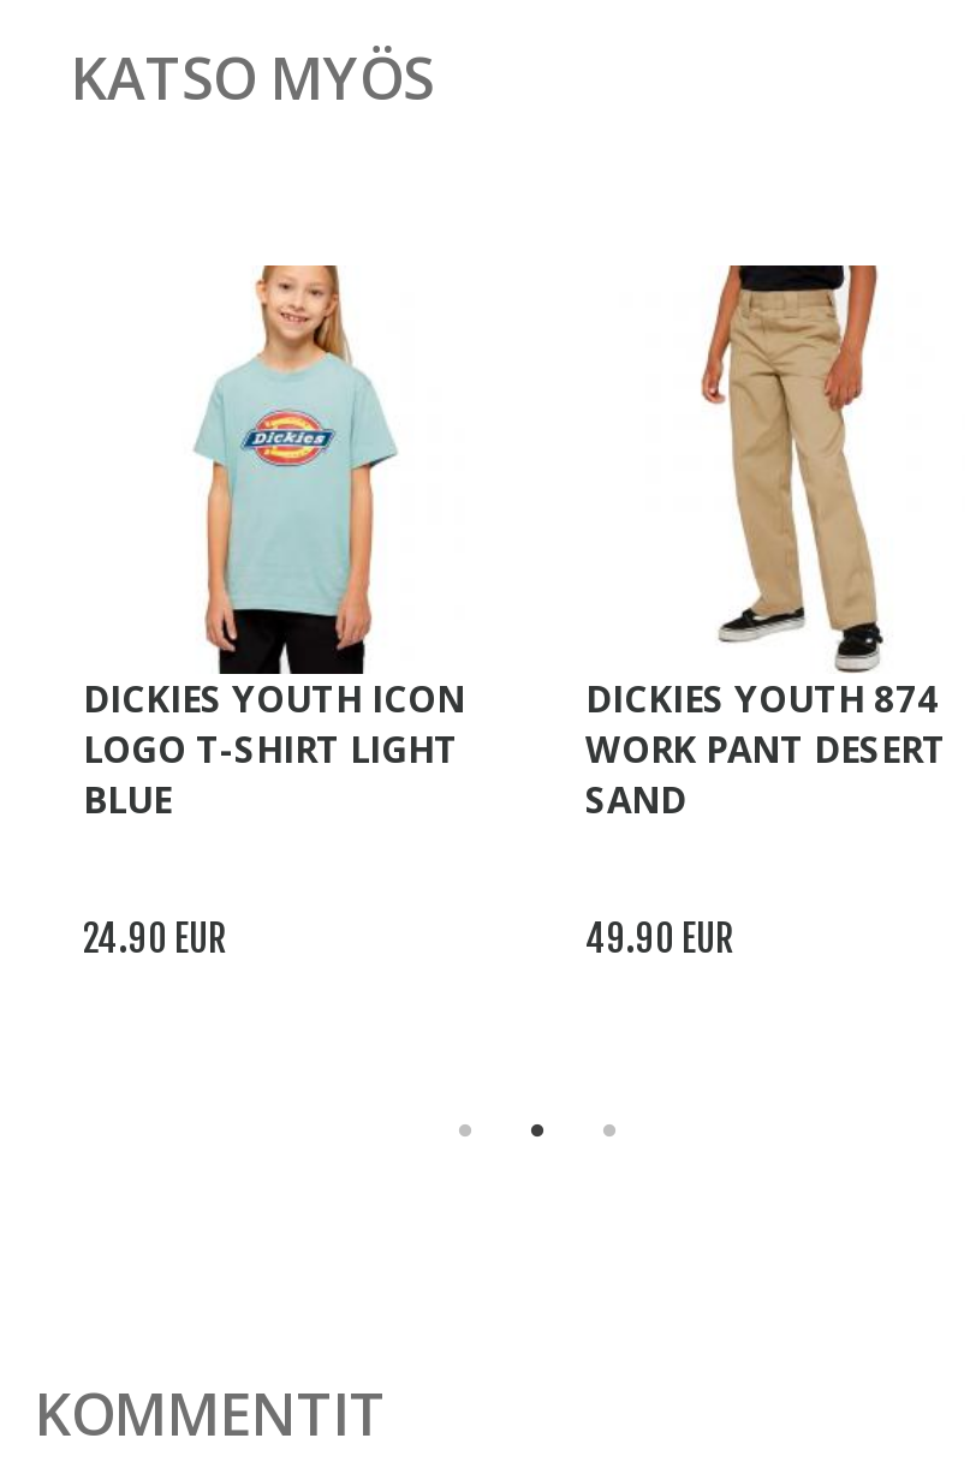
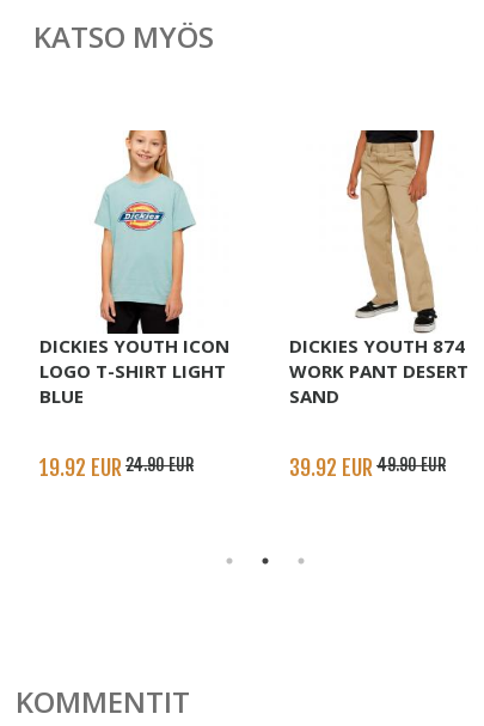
[83,917,227,963] 24.90 EUR -> [39,455,194,481] 19.92 EUR 24.90 EUR
[585,917,734,963] 49.90 EUR -> [289,455,446,481] 39.92 EUR 49.90 EUR

